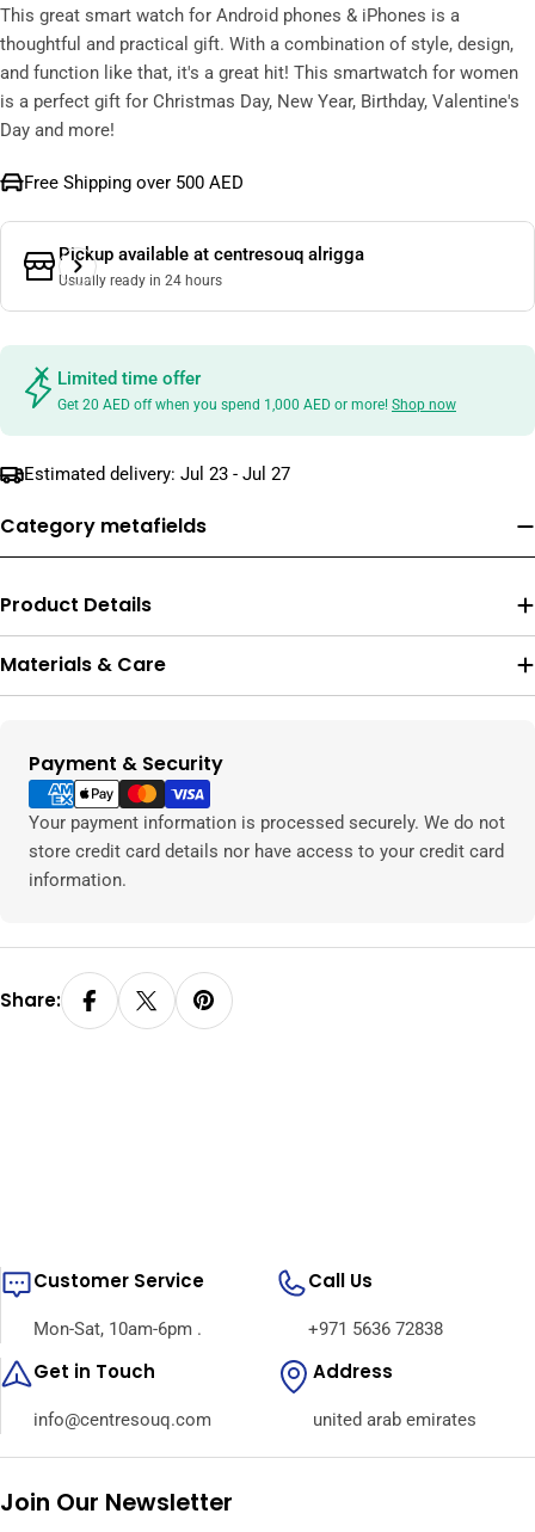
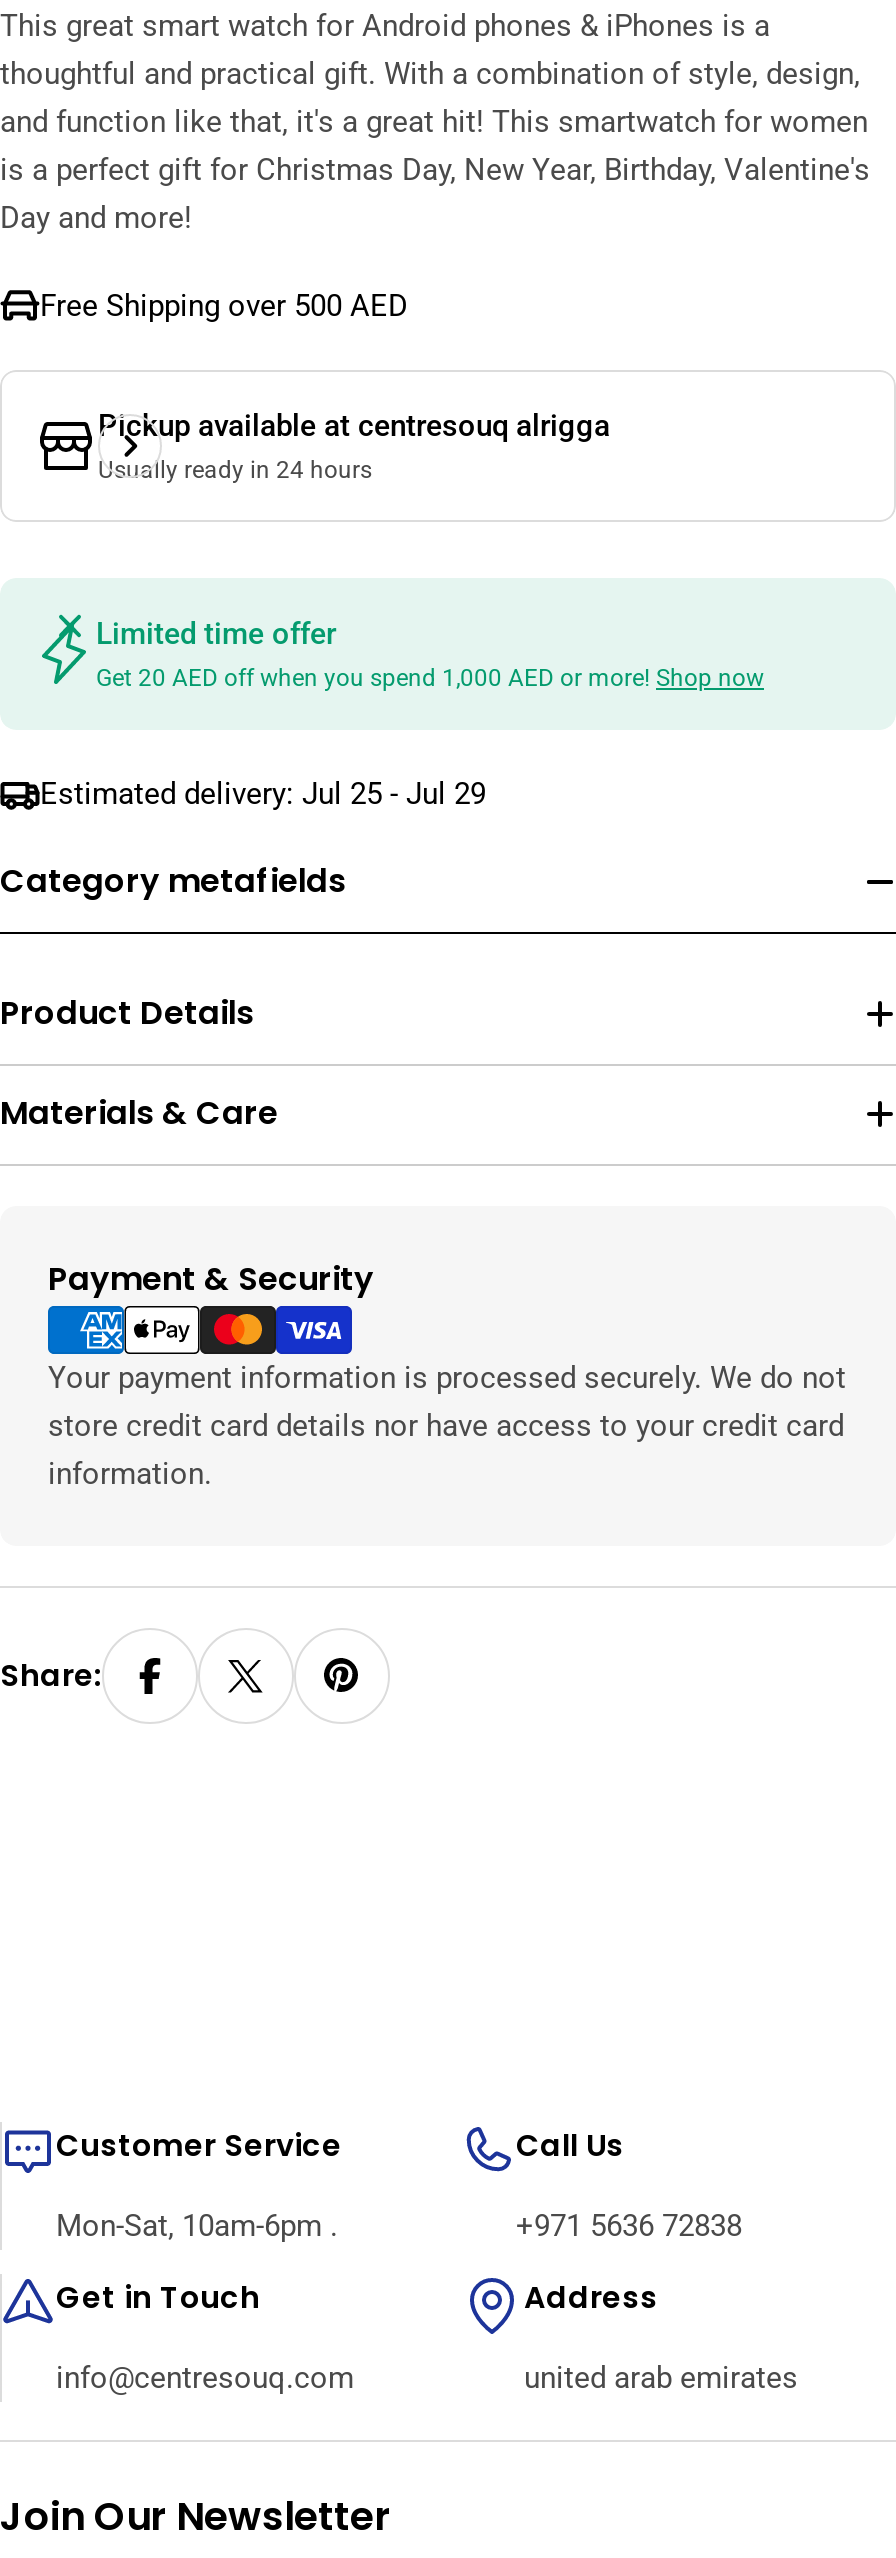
[24,463,290,484] Estimated delivery: Jul 23 - Jul 27 -> [40,775,486,811] Estimated delivery: Jul 25 - Jul 29

